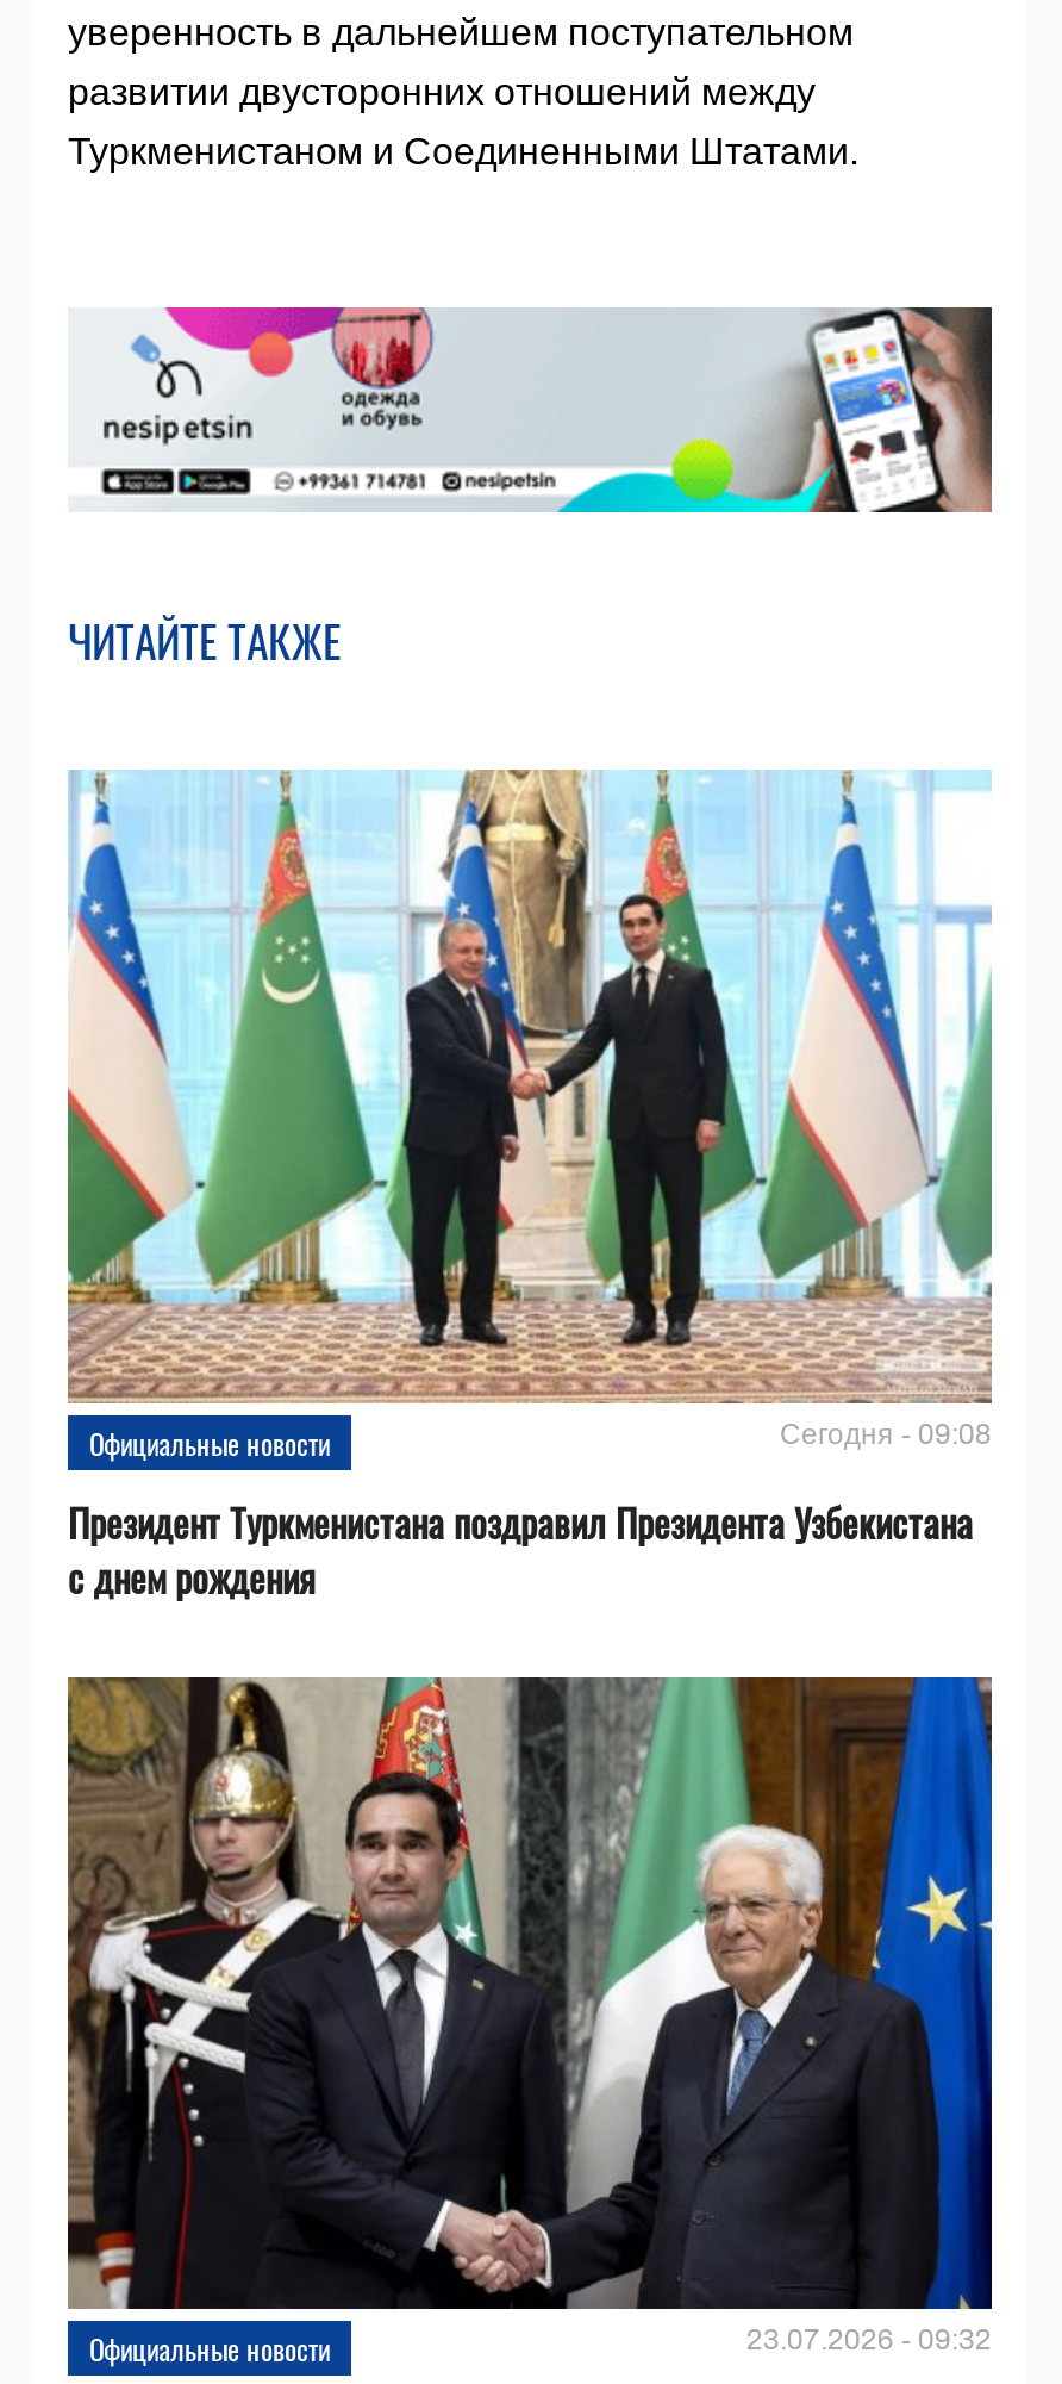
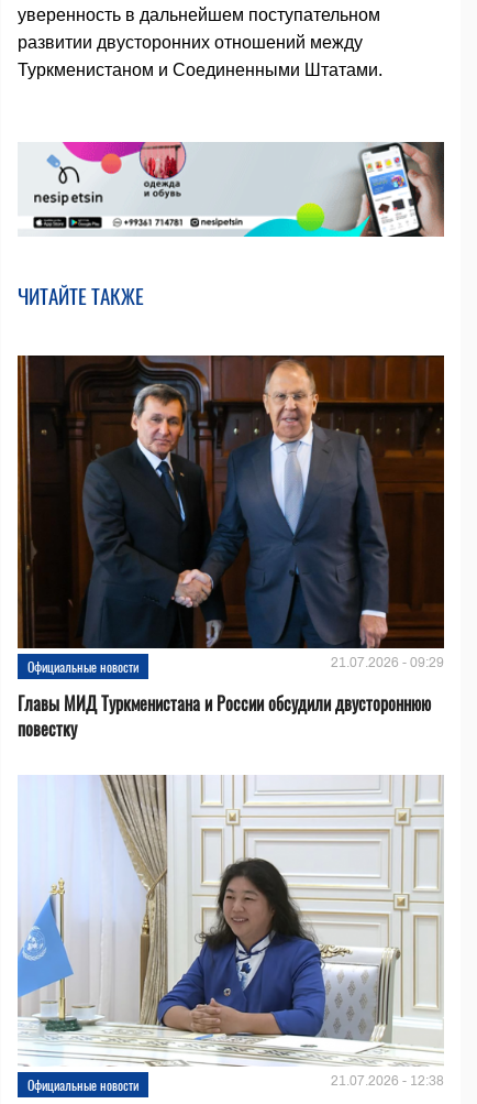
[65,767,994,1450] [image] | Сегодня - 09:08 -> [16,354,445,670] [image] | 21.07.2026 - 09:29
[68,1493,973,1605] Президент Туркменистана поздравил Президента Узбекистана | с днем рождения -> [18,690,431,741] Главы МИД Туркменистана и России обсудили двустороннюю | повестку
[65,1675,994,2357] [image] | 23.07.2026 - 09:32 -> [16,775,444,1089] [image] | 21.07.2026 - 12:38

